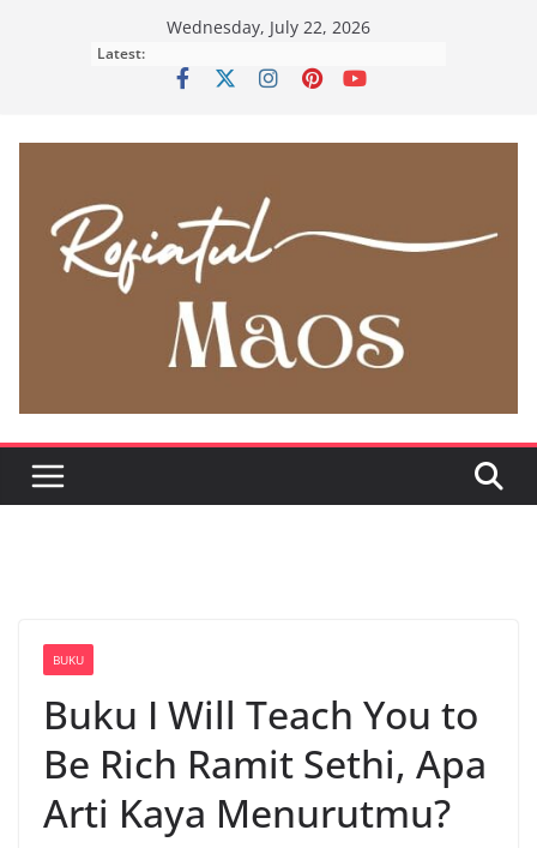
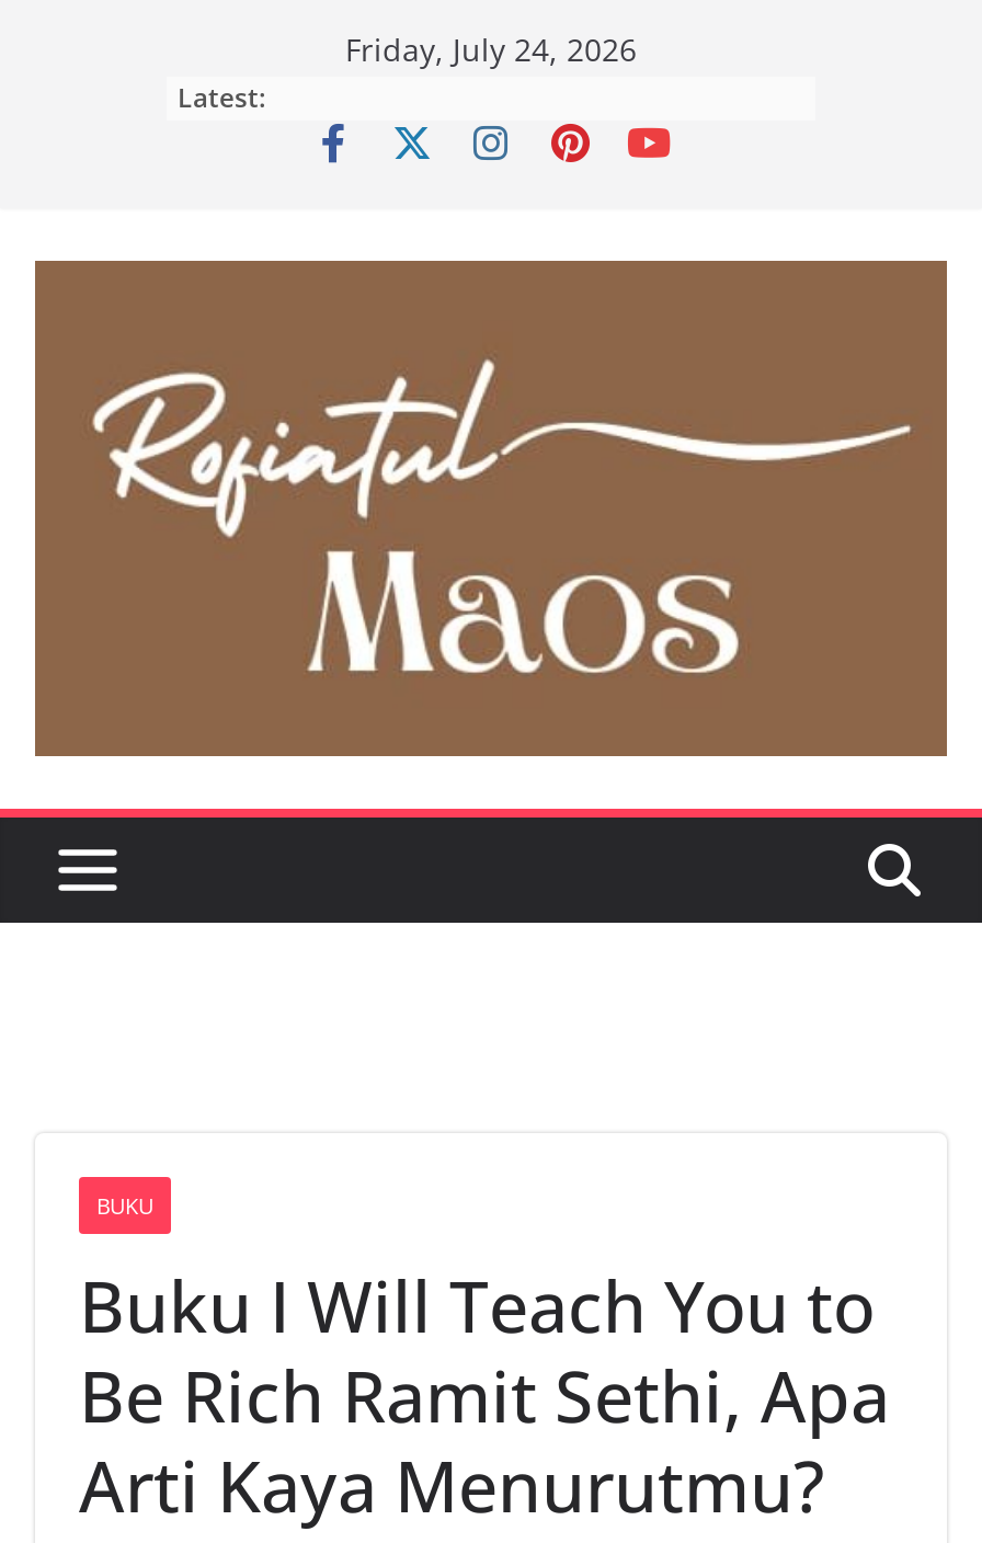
[167,16,370,38] Wednesday, July 22, 2026 -> [345,28,637,70] Friday, July 24, 2026

